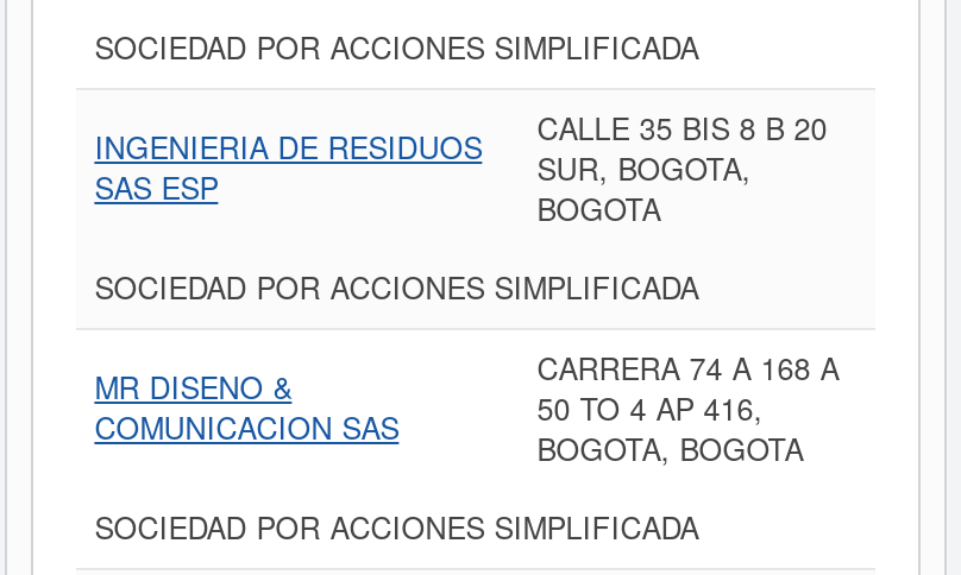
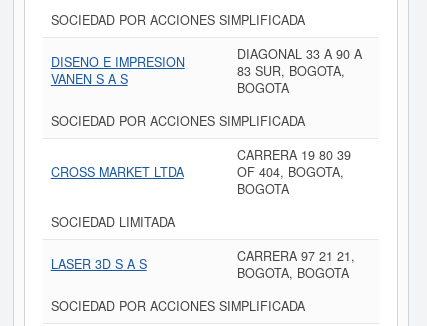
[537,107,827,190] CALLE 35 BIS 8 B 20 | SUR, BOGOTA, -> [237,45,362,80] DIAGONAL 33 A 90 A | 83 SUR, BOGOTA,
[94,126,482,209] INGENIERIA DE RESIDUOS | SAS ESP -> [51,53,185,88] DISENO E IMPRESION | VANEN S A S
[537,347,839,430] CARRERA 74 A 168 A | 50 TO 4 AP 416, -> [51,146,355,273] CARRERA 19 80 39 | OF 404, BOGOTA, | BOGOTA | SOCIEDAD LIMITADA | LASER 3D S A S | CARRERA 97 21 21,
[94,366,399,449] MR DISENO & | COMUNICACION SAS -> [51,163,184,181] CROSS MARKET LTDA

